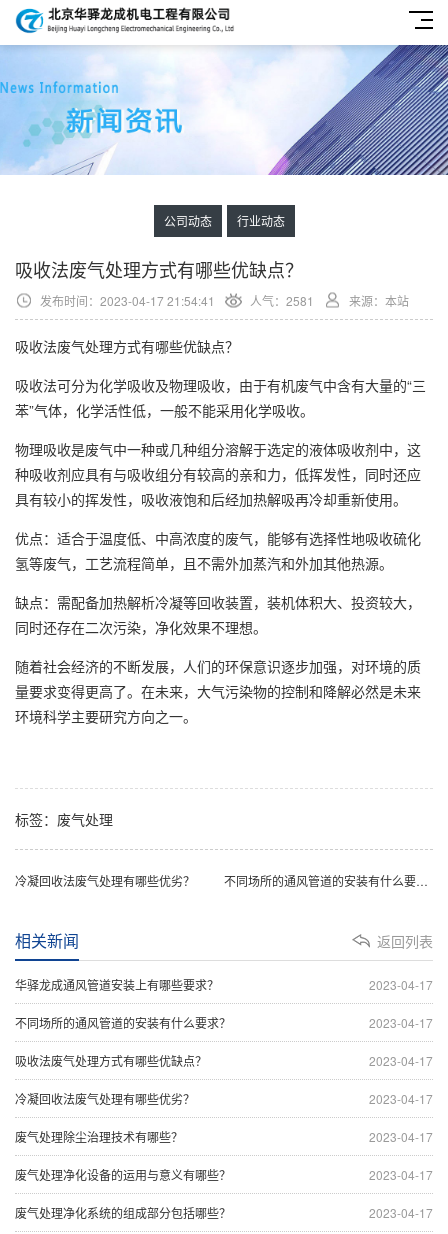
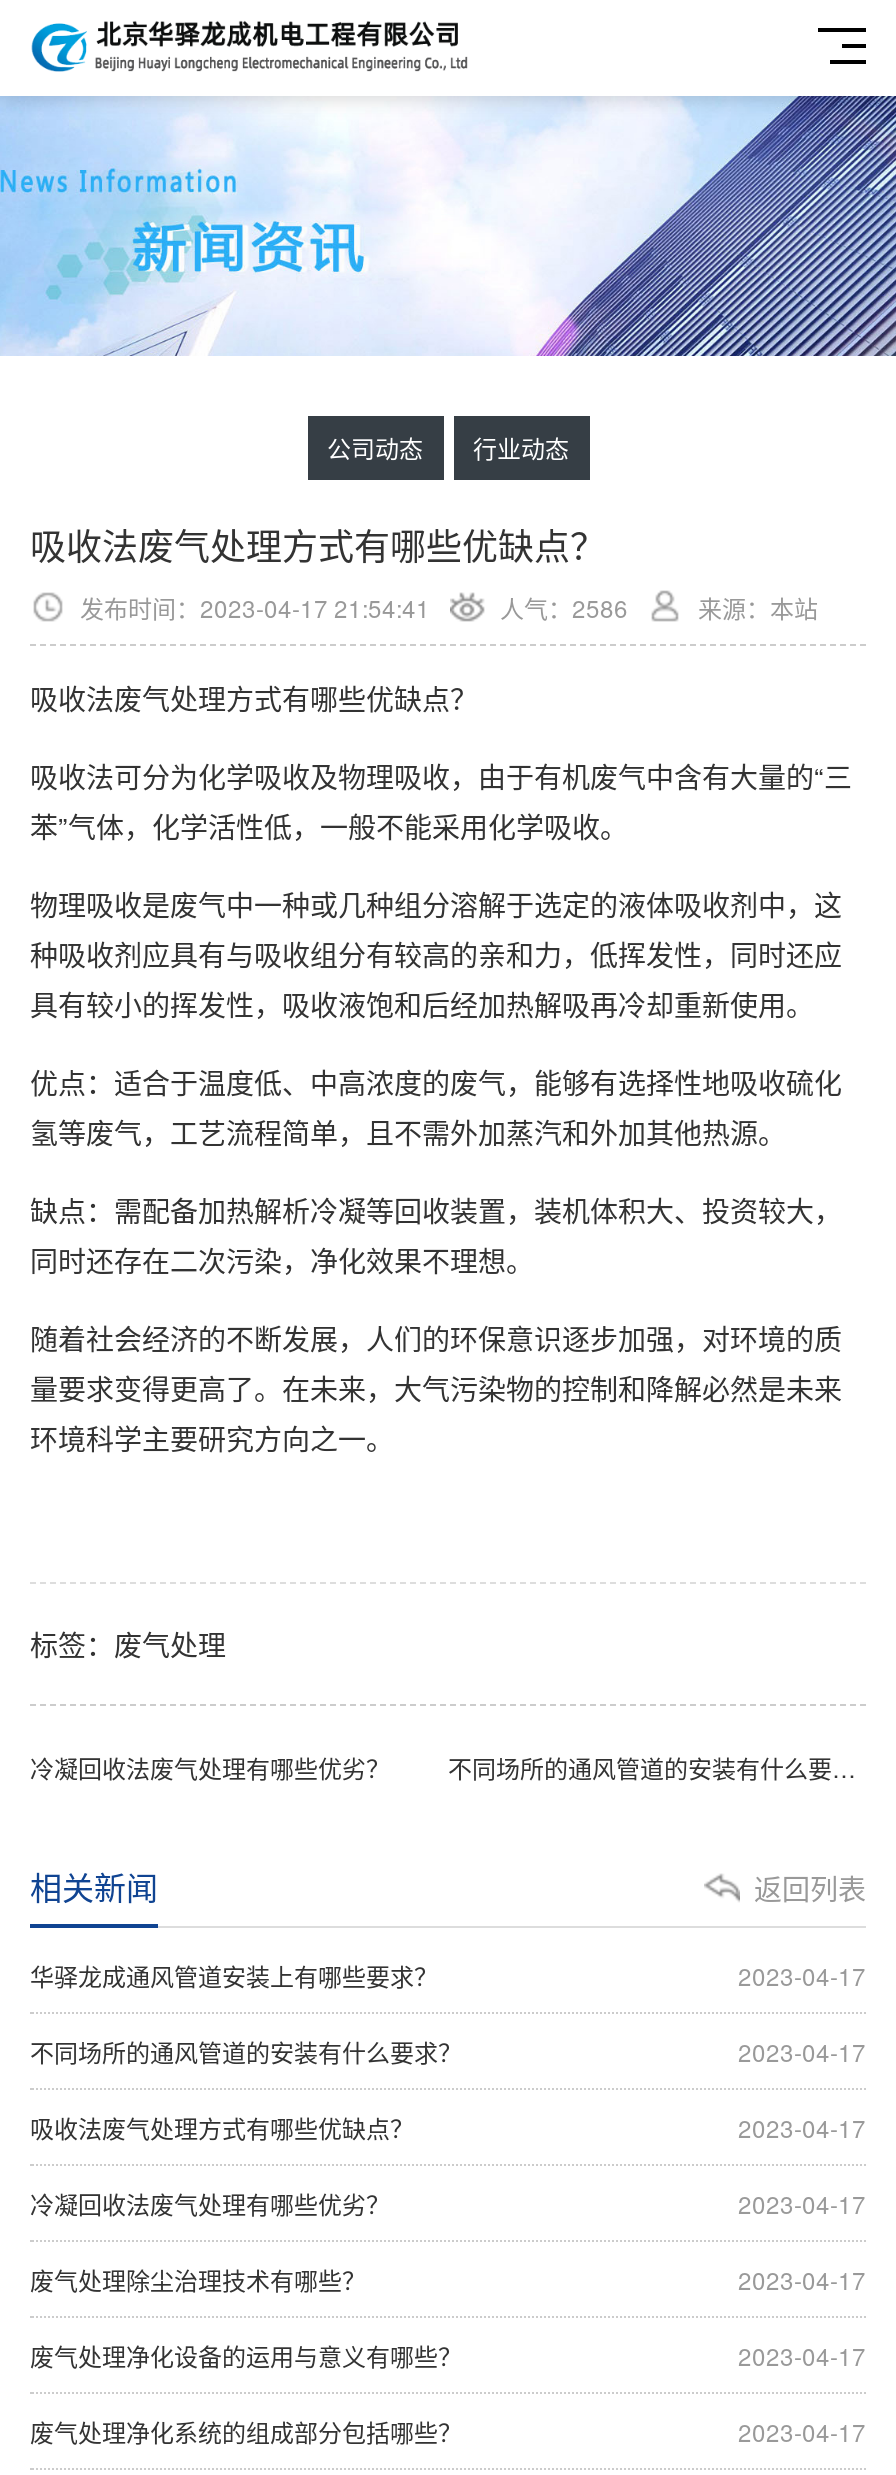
[250,292,314,309] 人气：2581 -> [500,590,628,624] 人气：2586

